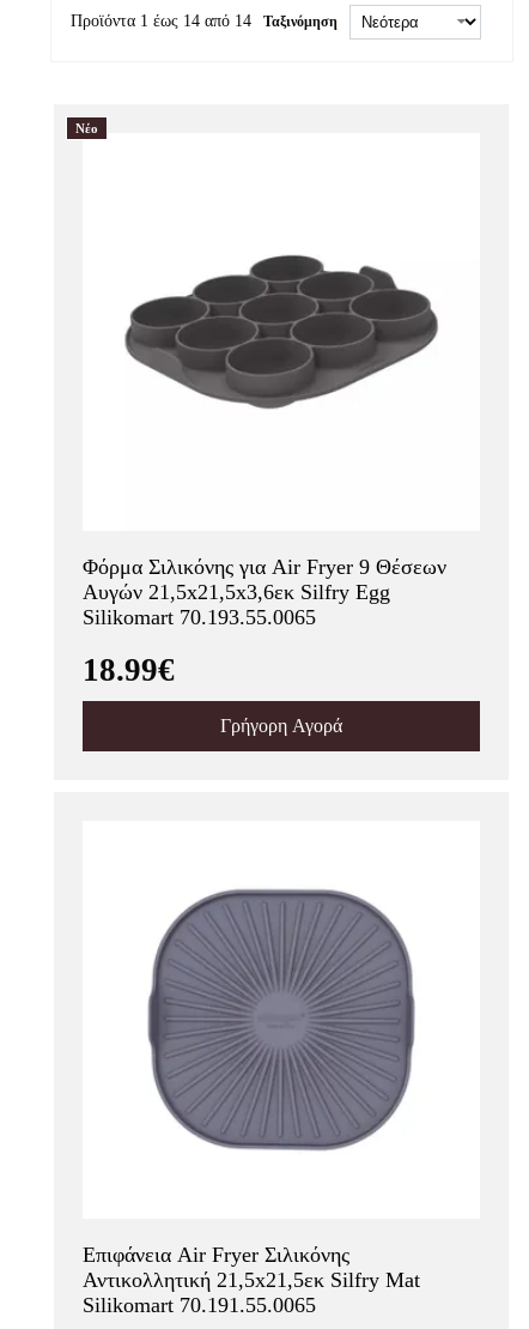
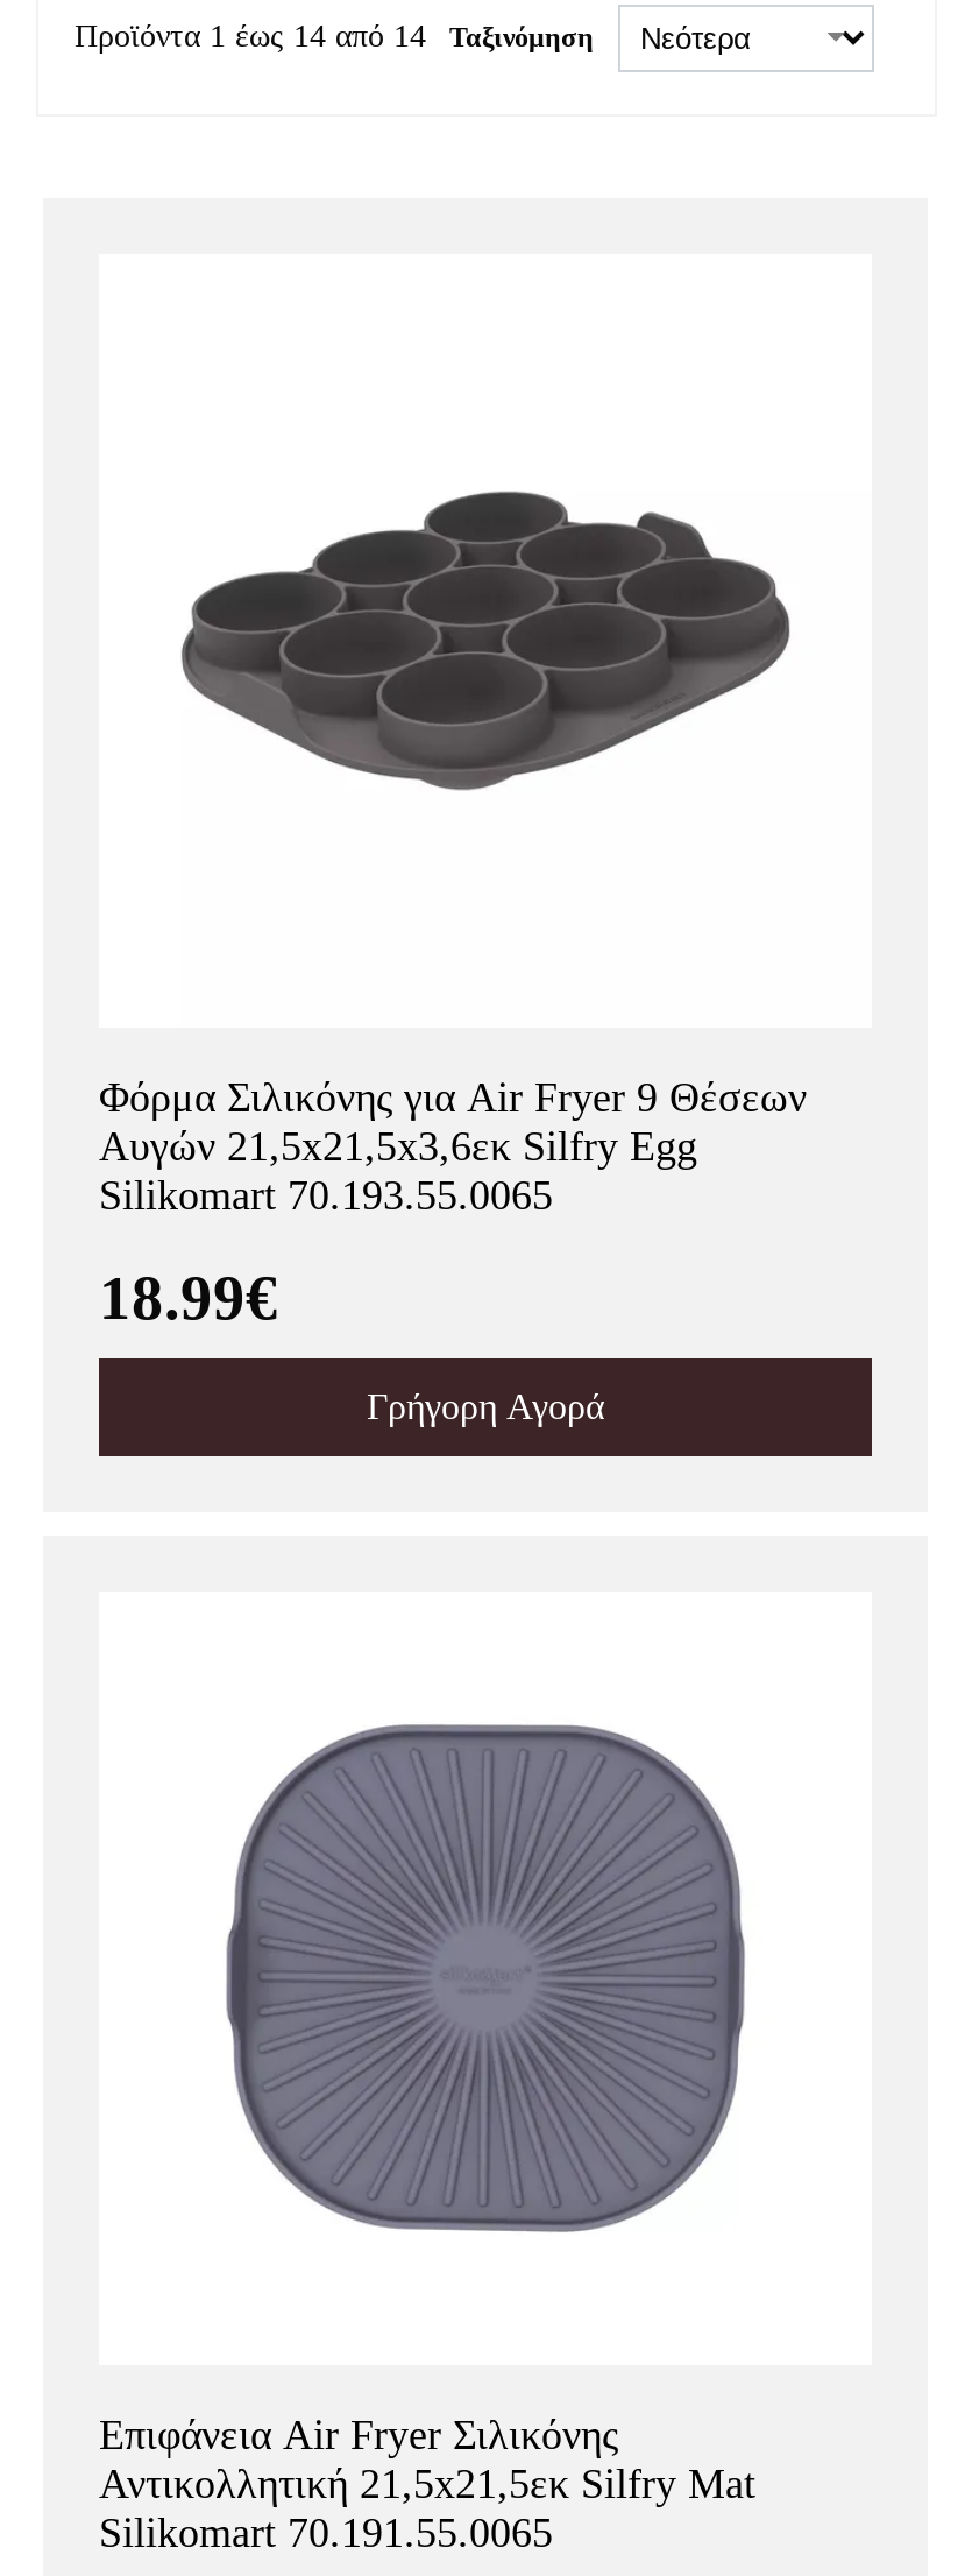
[75,121,98,135] Νέο -> none

